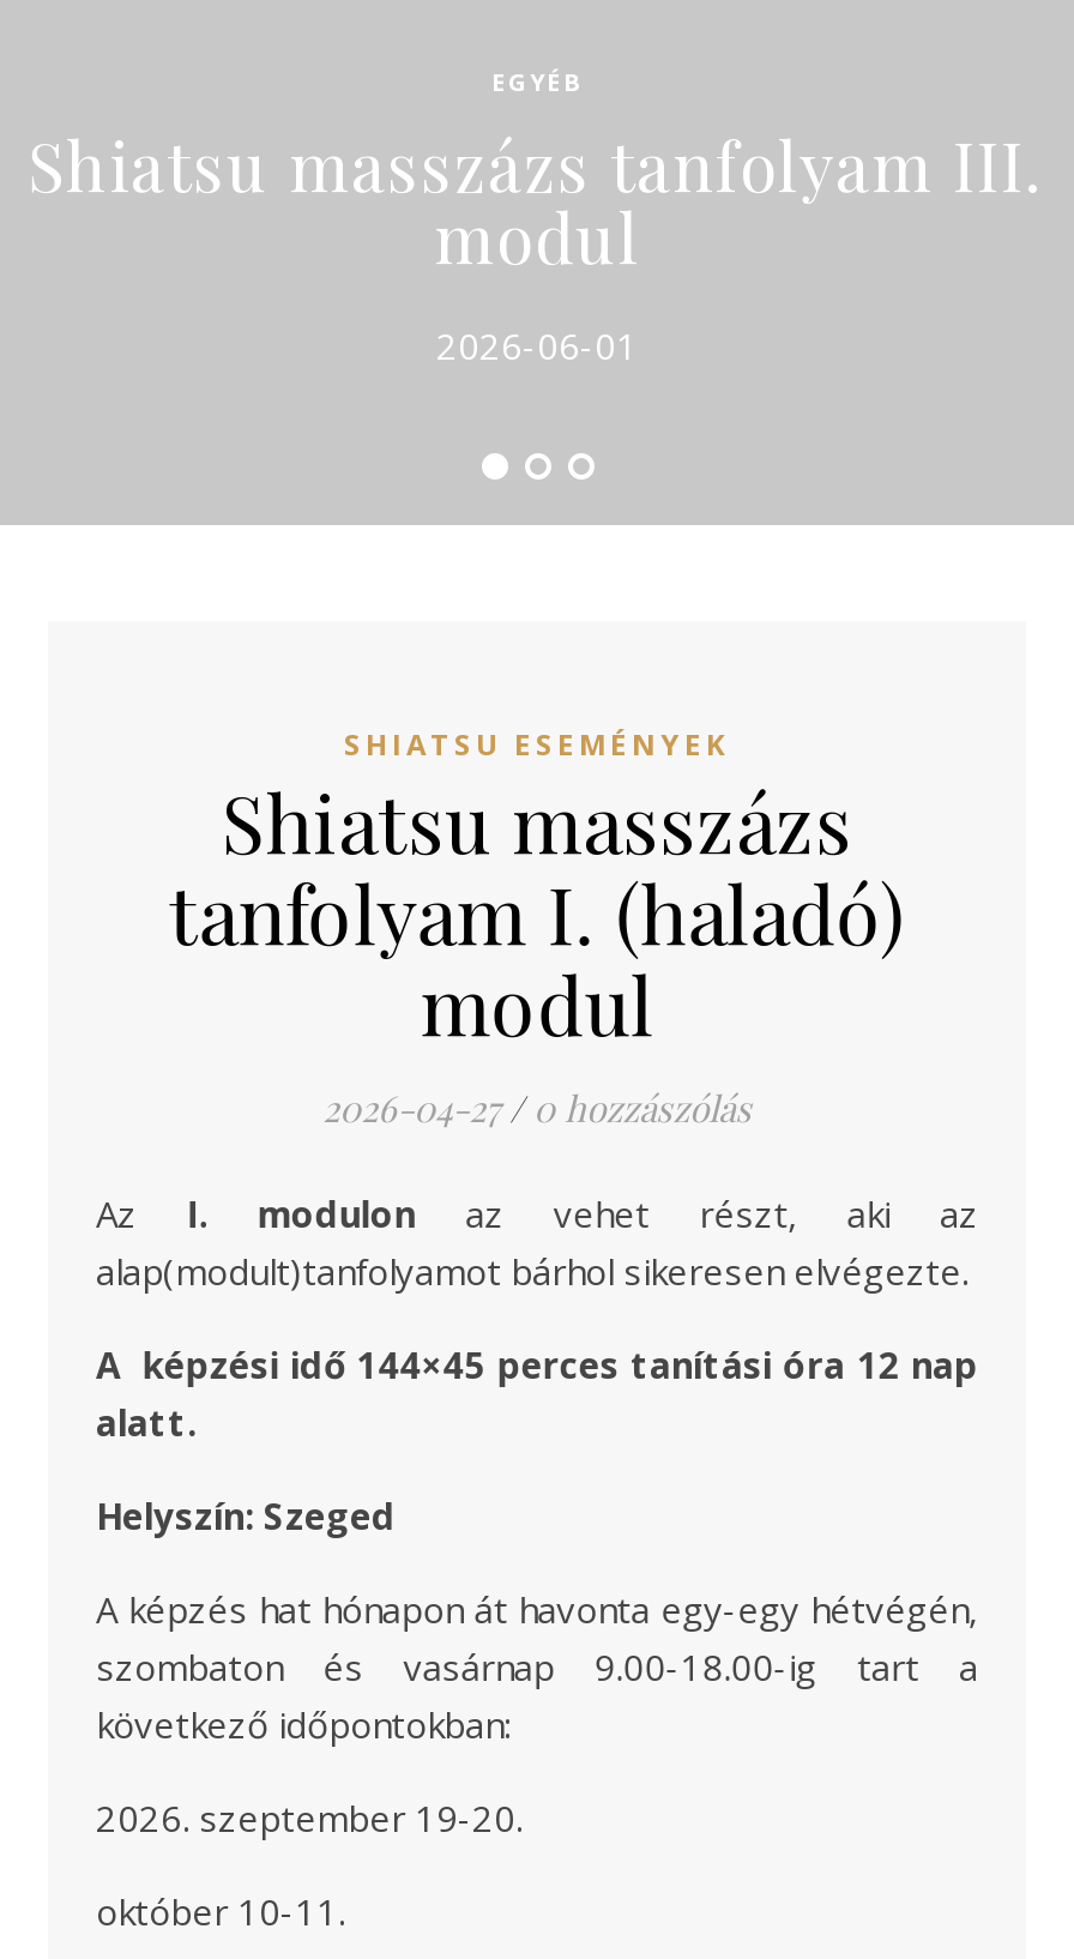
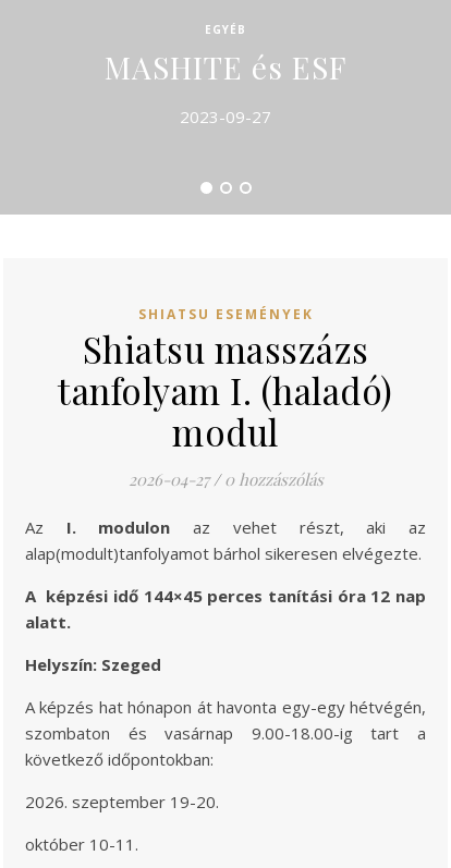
[28,120,1046,281] Shiatsu masszázs tanfolyam III. | modul -> [105,47,346,87] MASHITE és ESF
[436,321,638,369] 2026-06-01 -> [180,106,271,127] 2023-09-27

